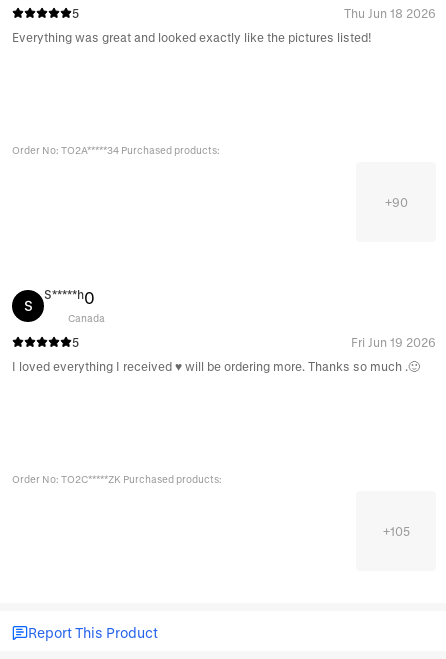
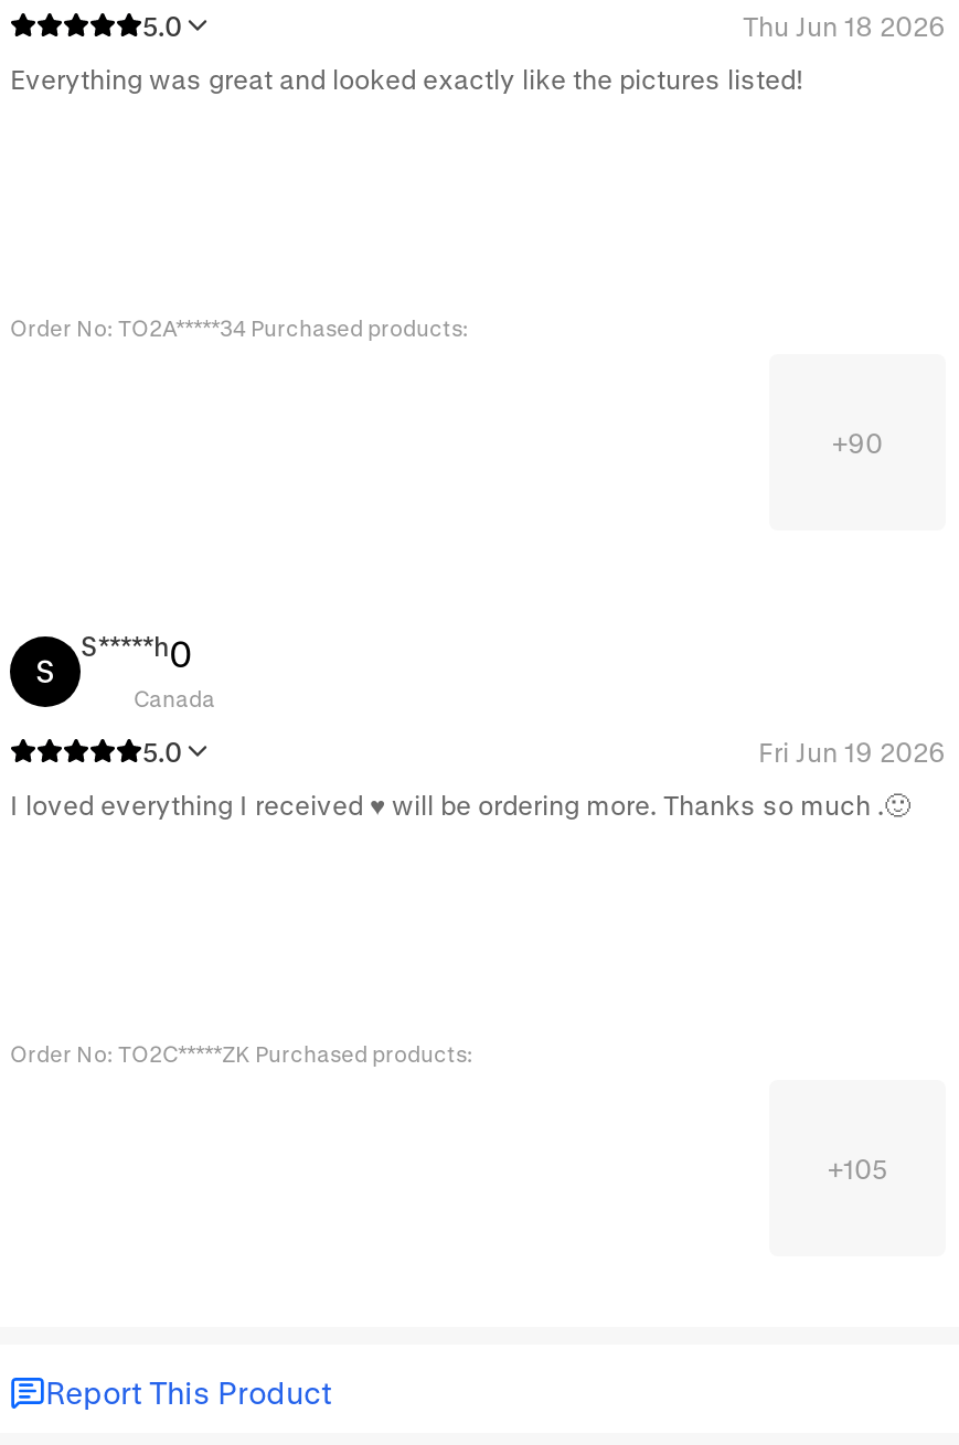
[72,6,79,20] 5 -> [142,10,182,41] 5.0
[72,335,79,349] 5 -> [142,736,182,767] 5.0

